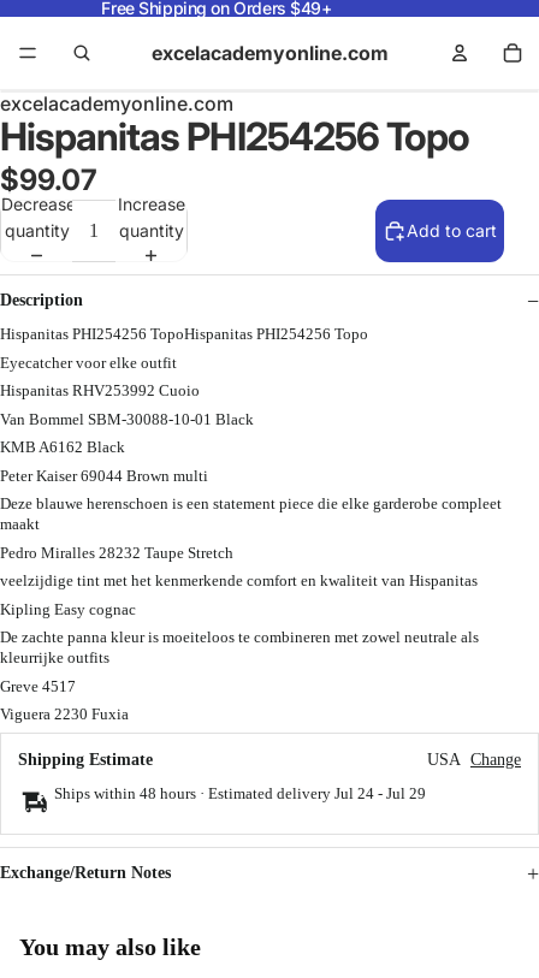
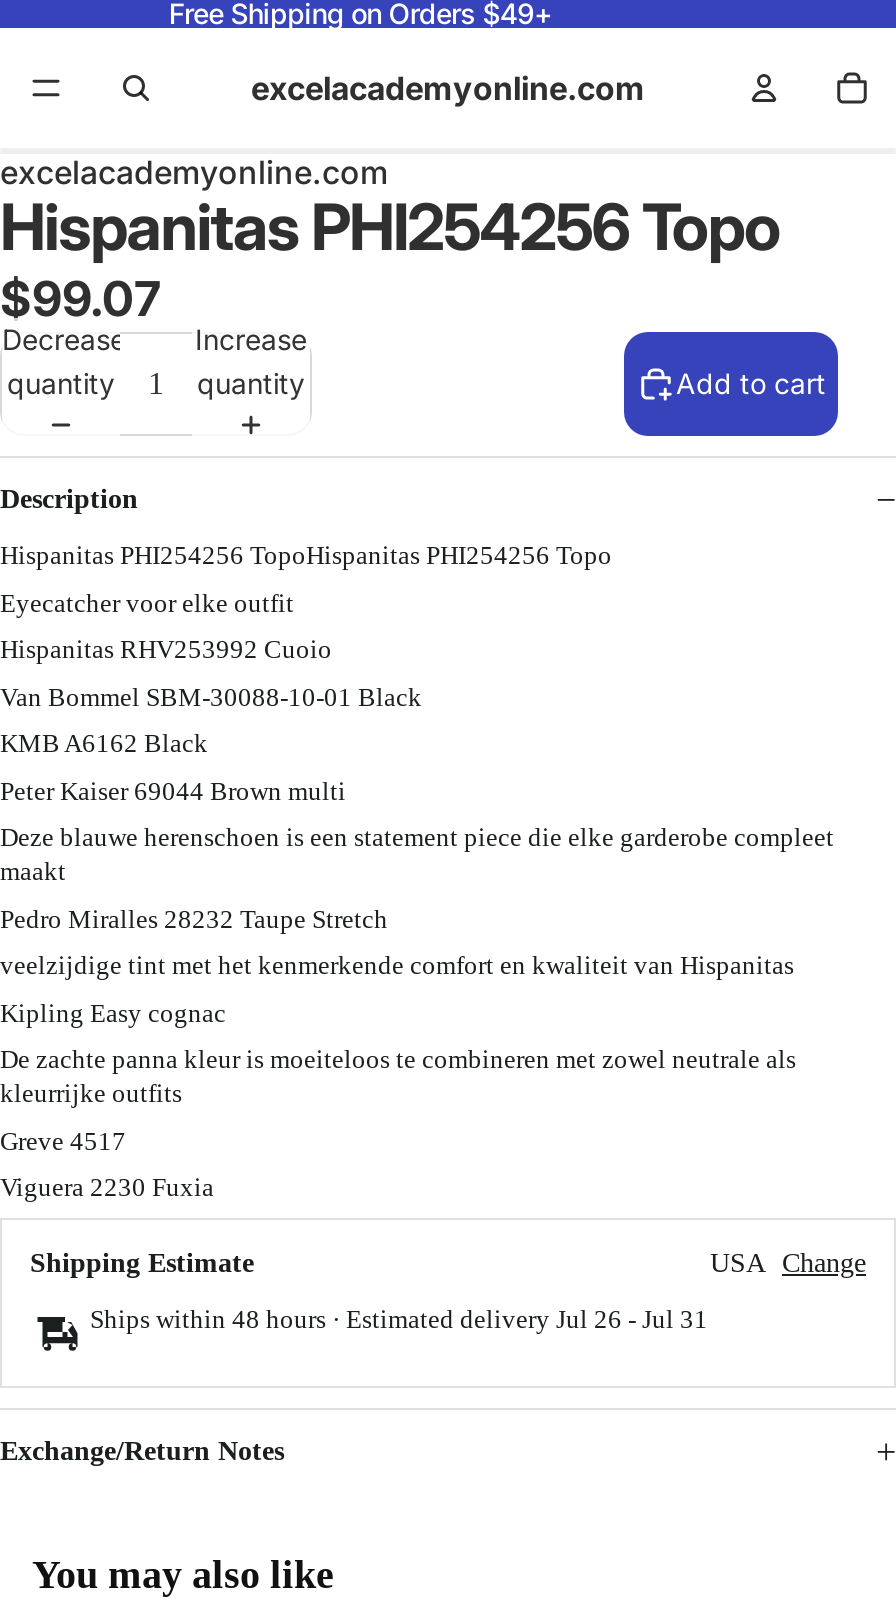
[54,784,426,802] Ships within 48 hours · Estimated delivery Jul 24 - Jul 29 -> [90,1303,708,1333] Ships within 48 hours · Estimated delivery Jul 26 - Jul 31

